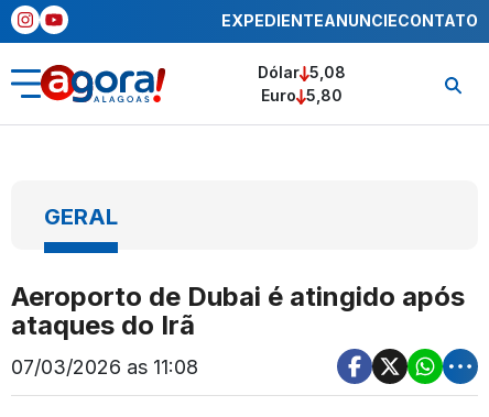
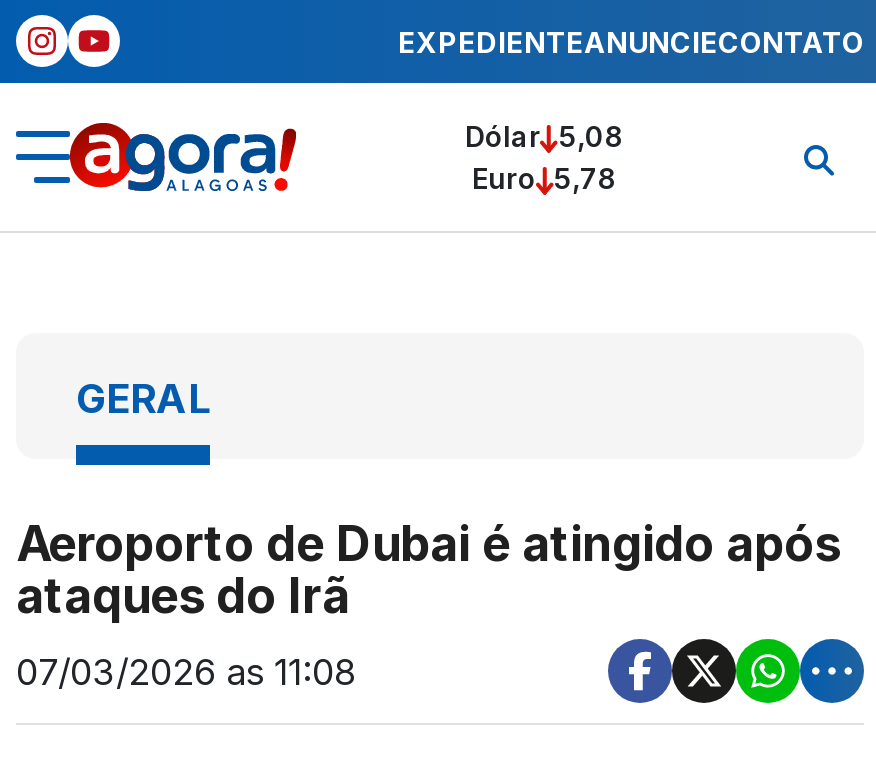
[262,86,343,105] Euro 5,80 -> [472,161,618,195] Euro 5,78

